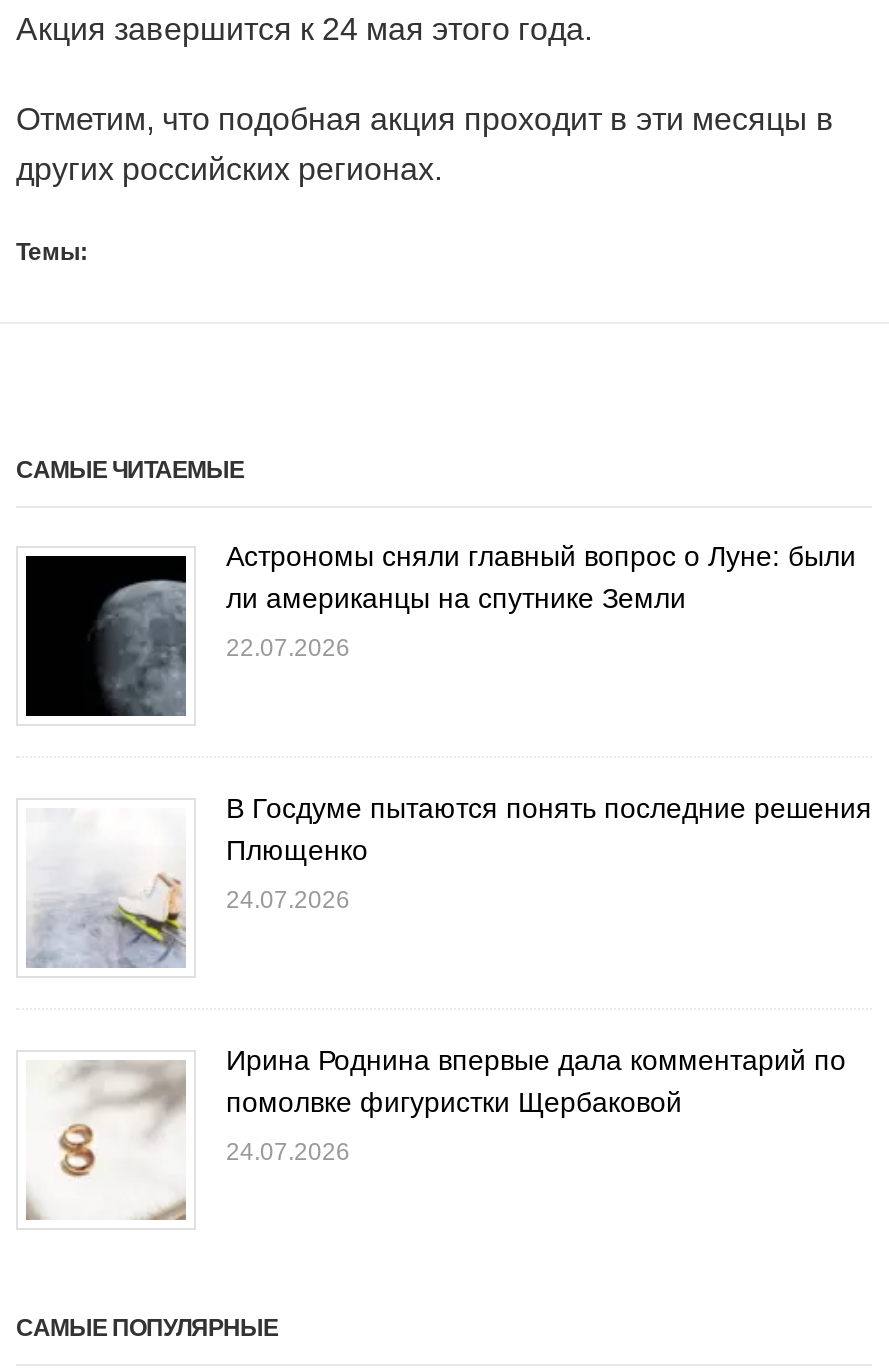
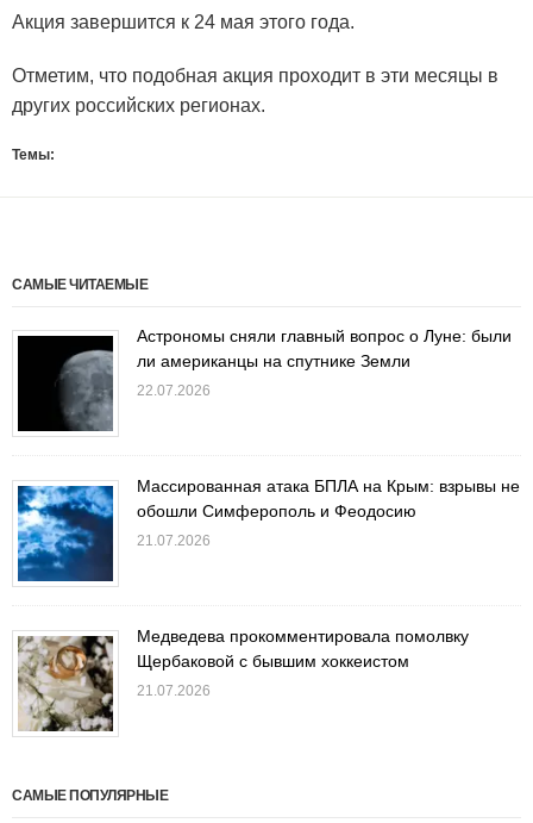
[26,792,872,966] [image] | В Госдуме пытаются понять последние решения | Плющенко -> [17,476,520,581] [image] | Массированная атака БПЛА на Крым: взрывы не | обошли Симферополь и Феодосию
[226,886,350,914] 24.07.2026 -> [137,532,211,549] 21.07.2026
[26,1044,846,1220] [image] | Ирина Роднина впервые дала комментарий по | помолвке фигуристки Щербаковой -> [17,626,469,732] [image] | Медведева прокомментировала помолвку | Щербаковой с бывшим хоккеистом
[226,1138,350,1166] 24.07.2026 -> [137,682,211,699] 21.07.2026

